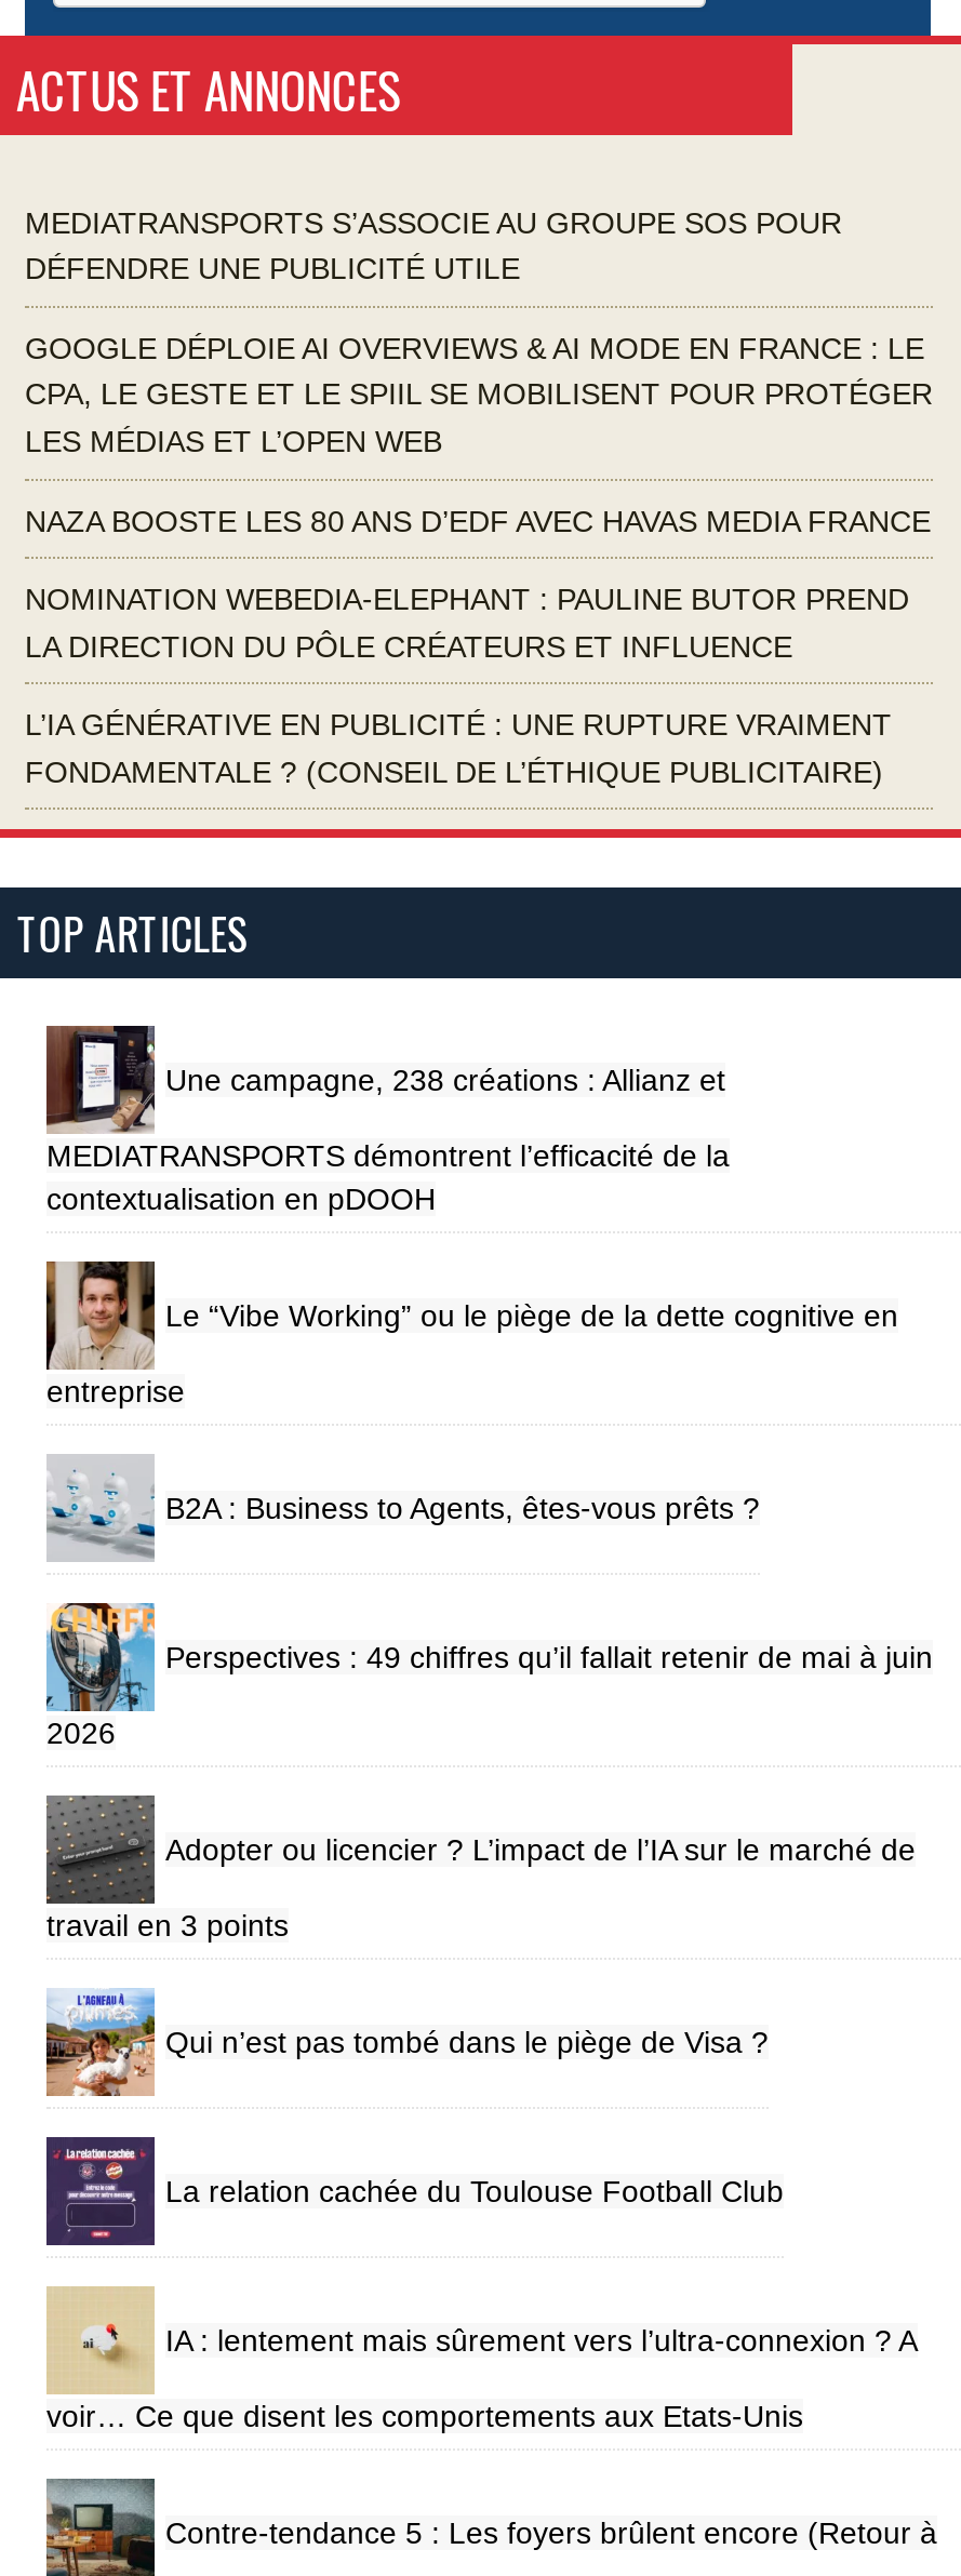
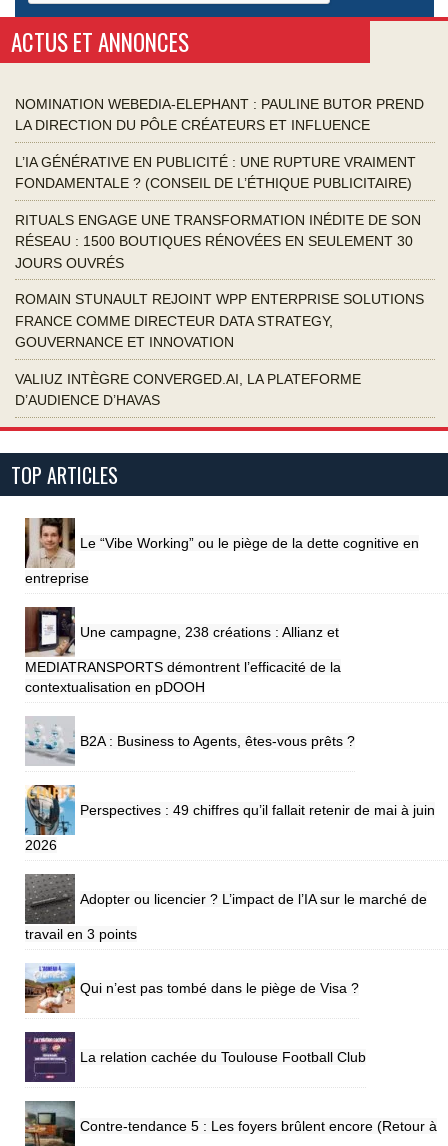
[25,206,933,538] MEDIATRANSPORTS S’ASSOCIE AU GROUPE SOS POUR | DÉFENDRE UNE PUBLICITÉ UTILE | GOOGLE DÉPLOIE AI OVERVIEWS & AI MODE EN FRANCE : LE | CPA, LE GESTE ET LE SPIIL SE MOBILISENT POUR PROTÉGER | LES MÉDIAS ET L’OPEN WEB | NAZA BOOSTE LES 80 ANS D’EDF AVEC HAVAS MEDIA FRANCE -> none
moved [25,582,909,789] -> [15,95,424,191]: NOMINATION WEBEDIA-ELEPHANT : PAULINE BUTOR PREND | LA DIRECTION DU PÔLE CRÉATEURS ET INFLUENCE | L’IA GÉNÉRATIVE EN PUBLICITÉ : UNE RUPTURE VRAIMENT | FONDAMENTALE ? (CONSEIL DE L’ÉTHIQUE PUBLICITAIRE)
none -> [15,211,424,408] RITUALS ENGAGE UNE TRANSFORMATION INÉDITE DE SON | RÉSEAU : 1500 BOUTIQUES RÉNOVÉES EN SEULEMENT 30 | JOURS OUVRÉS | ROMAIN STUNAULT REJOINT WPP ENTERPRISE SOLUTIONS | FRANCE COMME DIRECTEUR DATA STRATEGY, | GOUVERNANCE ET INNOVATION | VALIUZ INTÈGRE CONVERGED.AI, LA PLATEFORME | D’AUDIENCE D’HAVAS
moved [17,900,248,965] -> [11,459,118,489]: TOP ARTICLES
moved [44,1025,730,1217] -> [24,606,341,695]: [image] | Une campagne, 238 créations : Allianz et | MEDIATRANSPORTS démontrent l’efficacité de la | contextualisation en pDOOH
moved [44,1260,898,1410] -> [25,517,419,586]: [image] | Le “Vibe Working” ou le piège de la dette cognitive en | entreprise
moved [44,1468,933,2209] -> [24,722,435,1065]: [image] | B2A : Business to Agents, êtes-vous prêts ? | Perspectives : 49 chiffres qu’il fallait retenir de mai à juin | 2026 | Adopter ou licencier ? L’impact de l’IA sur le marché de | travail en 3 points | Qui n’est pas tombé dans le piège de Visa ? | La relation cachée du Toulouse Football Club
[46,2290,918,2435] [image] | IA : lentement mais sûrement vers l’ultra-connexion ? A | voir… Ce que disent les comportements aux Etats-Unis -> none

